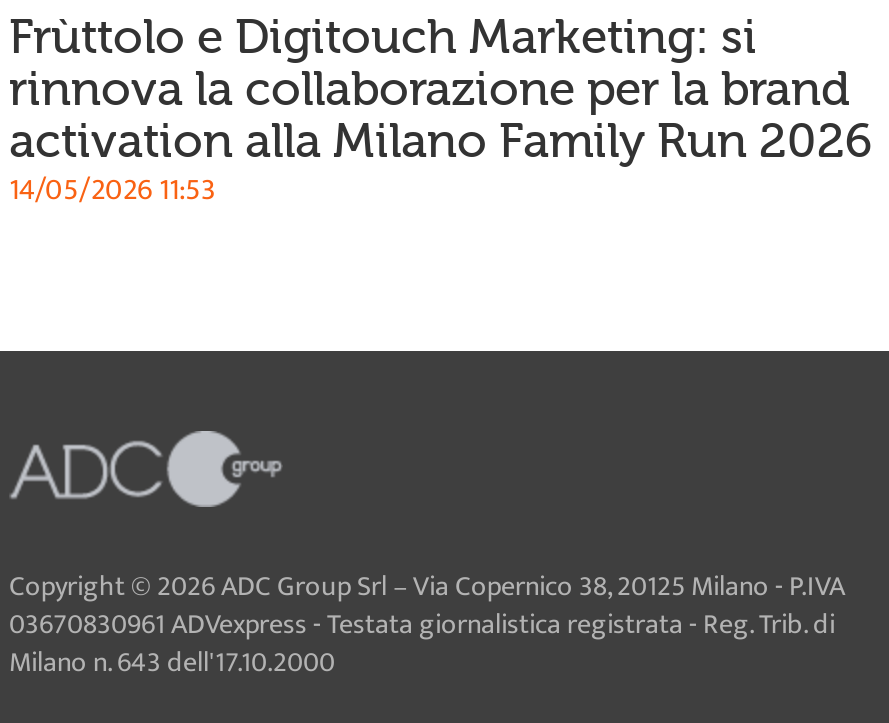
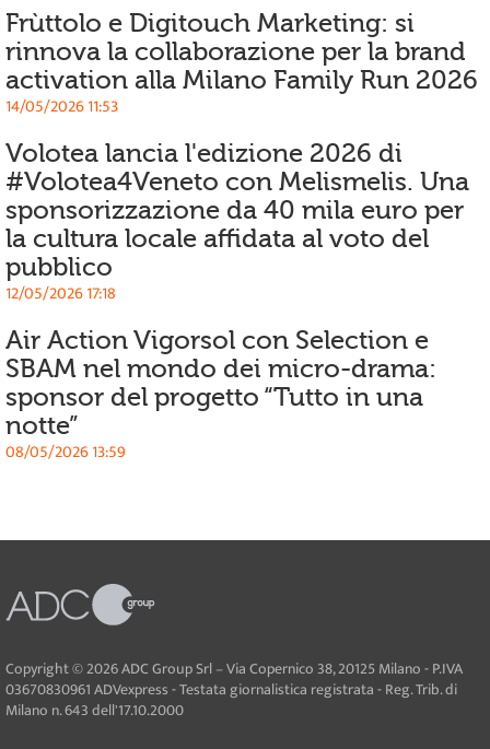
none -> [5,139,469,466] Volotea lancia l'edizione 2026 di | #Volotea4Veneto con Melismelis. Una | sponsorizzazione da 40 mila euro per | la cultura locale affidata al voto del | pubblico | 12/05/2026 17:18 | Air Action Vigorsol con Selection e | SBAM nel mondo dei micro-drama: | sponsor del progetto “Tutto in una | notte” | 08/05/2026 13:59

